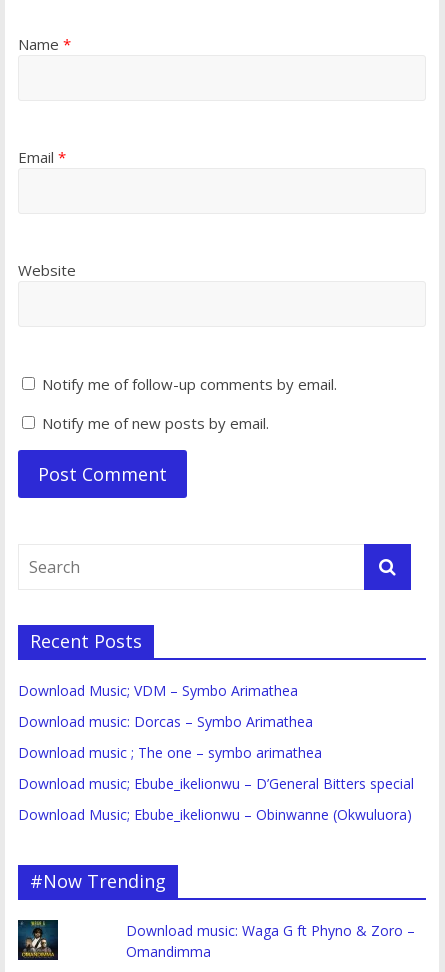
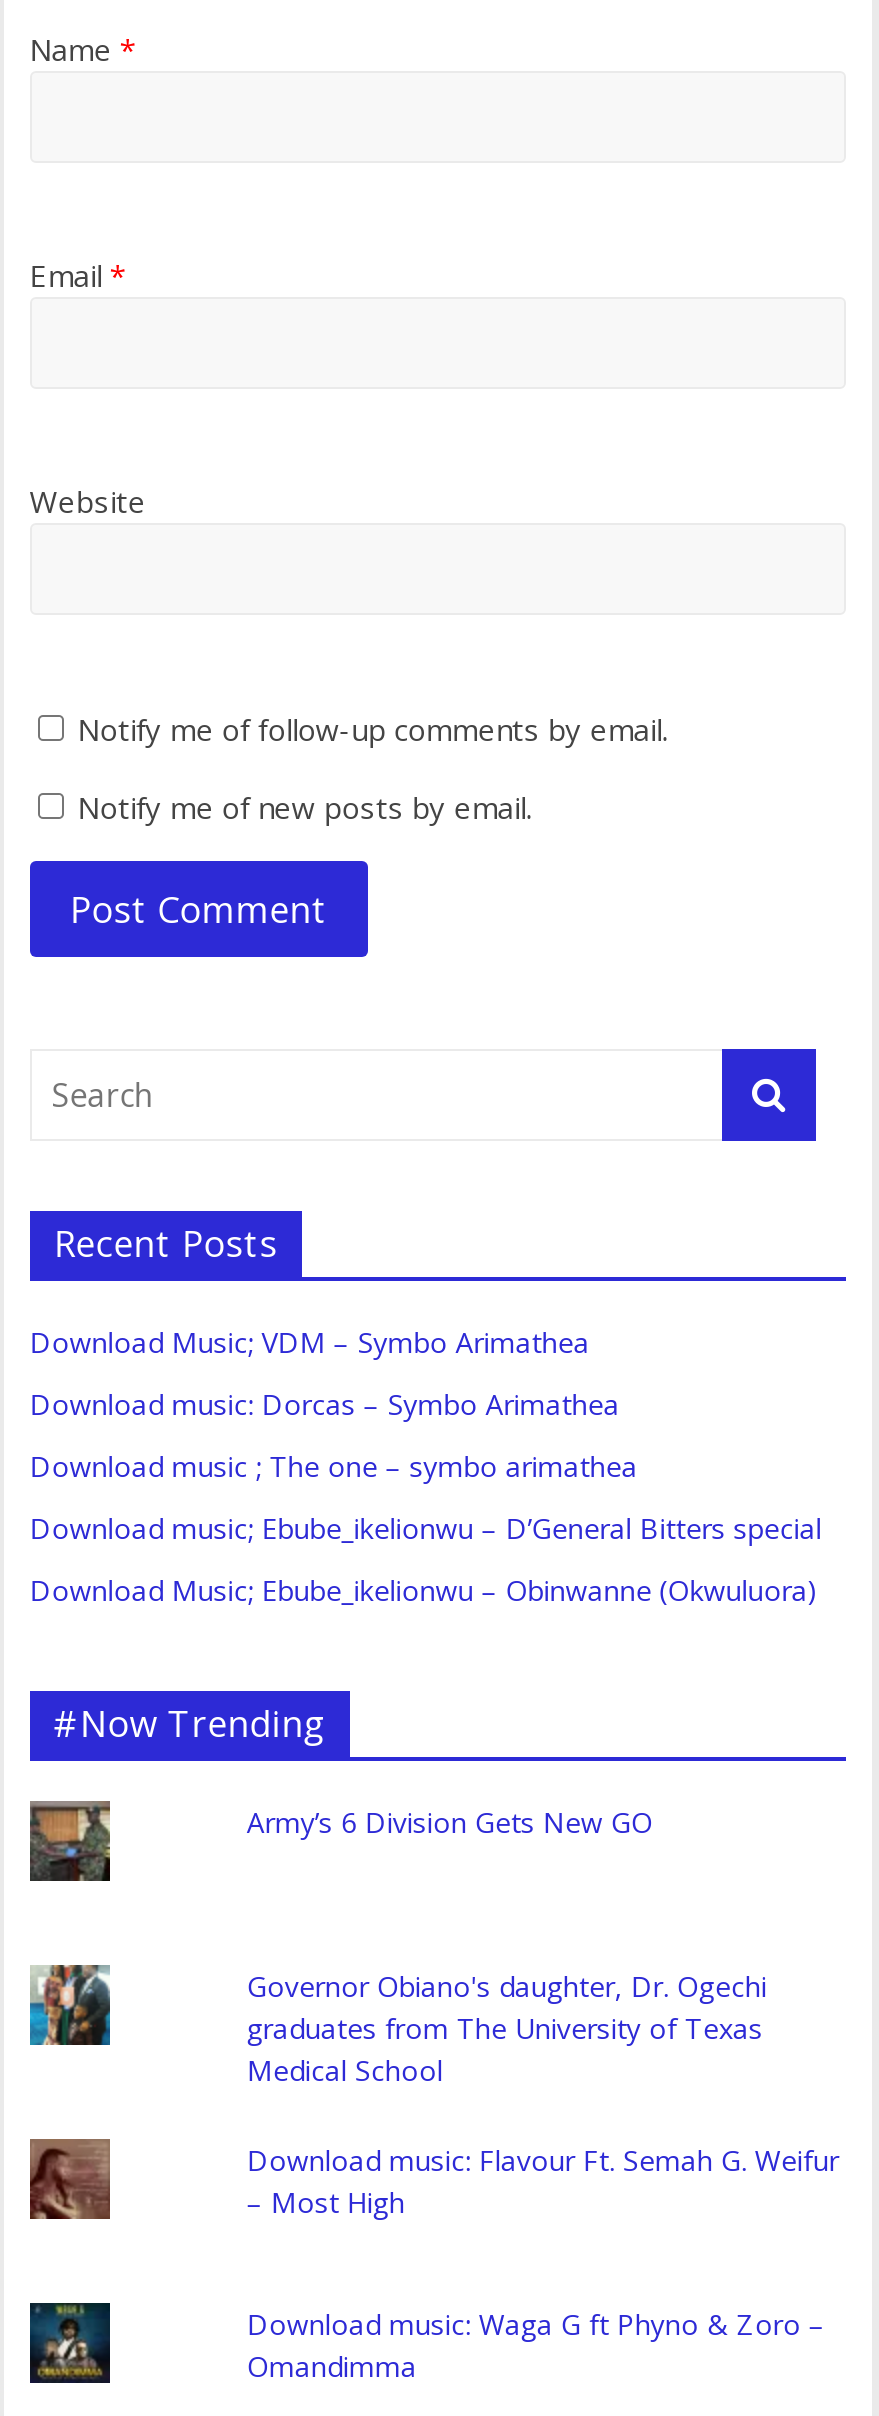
none -> [28,1799,112,1883] [image]
none -> [28,1963,112,2047] [image]
none -> [28,2137,112,2221] [image]
none -> [247,1802,653,1840] Army’s 6 Division Gets New GO
none -> [247,1966,839,2220] Governor Obiano's daughter, Dr. Ogechi | graduates from The University of Texas | Medical School | Download music: Flavour Ft. Semah G. Weifur | – Most High

